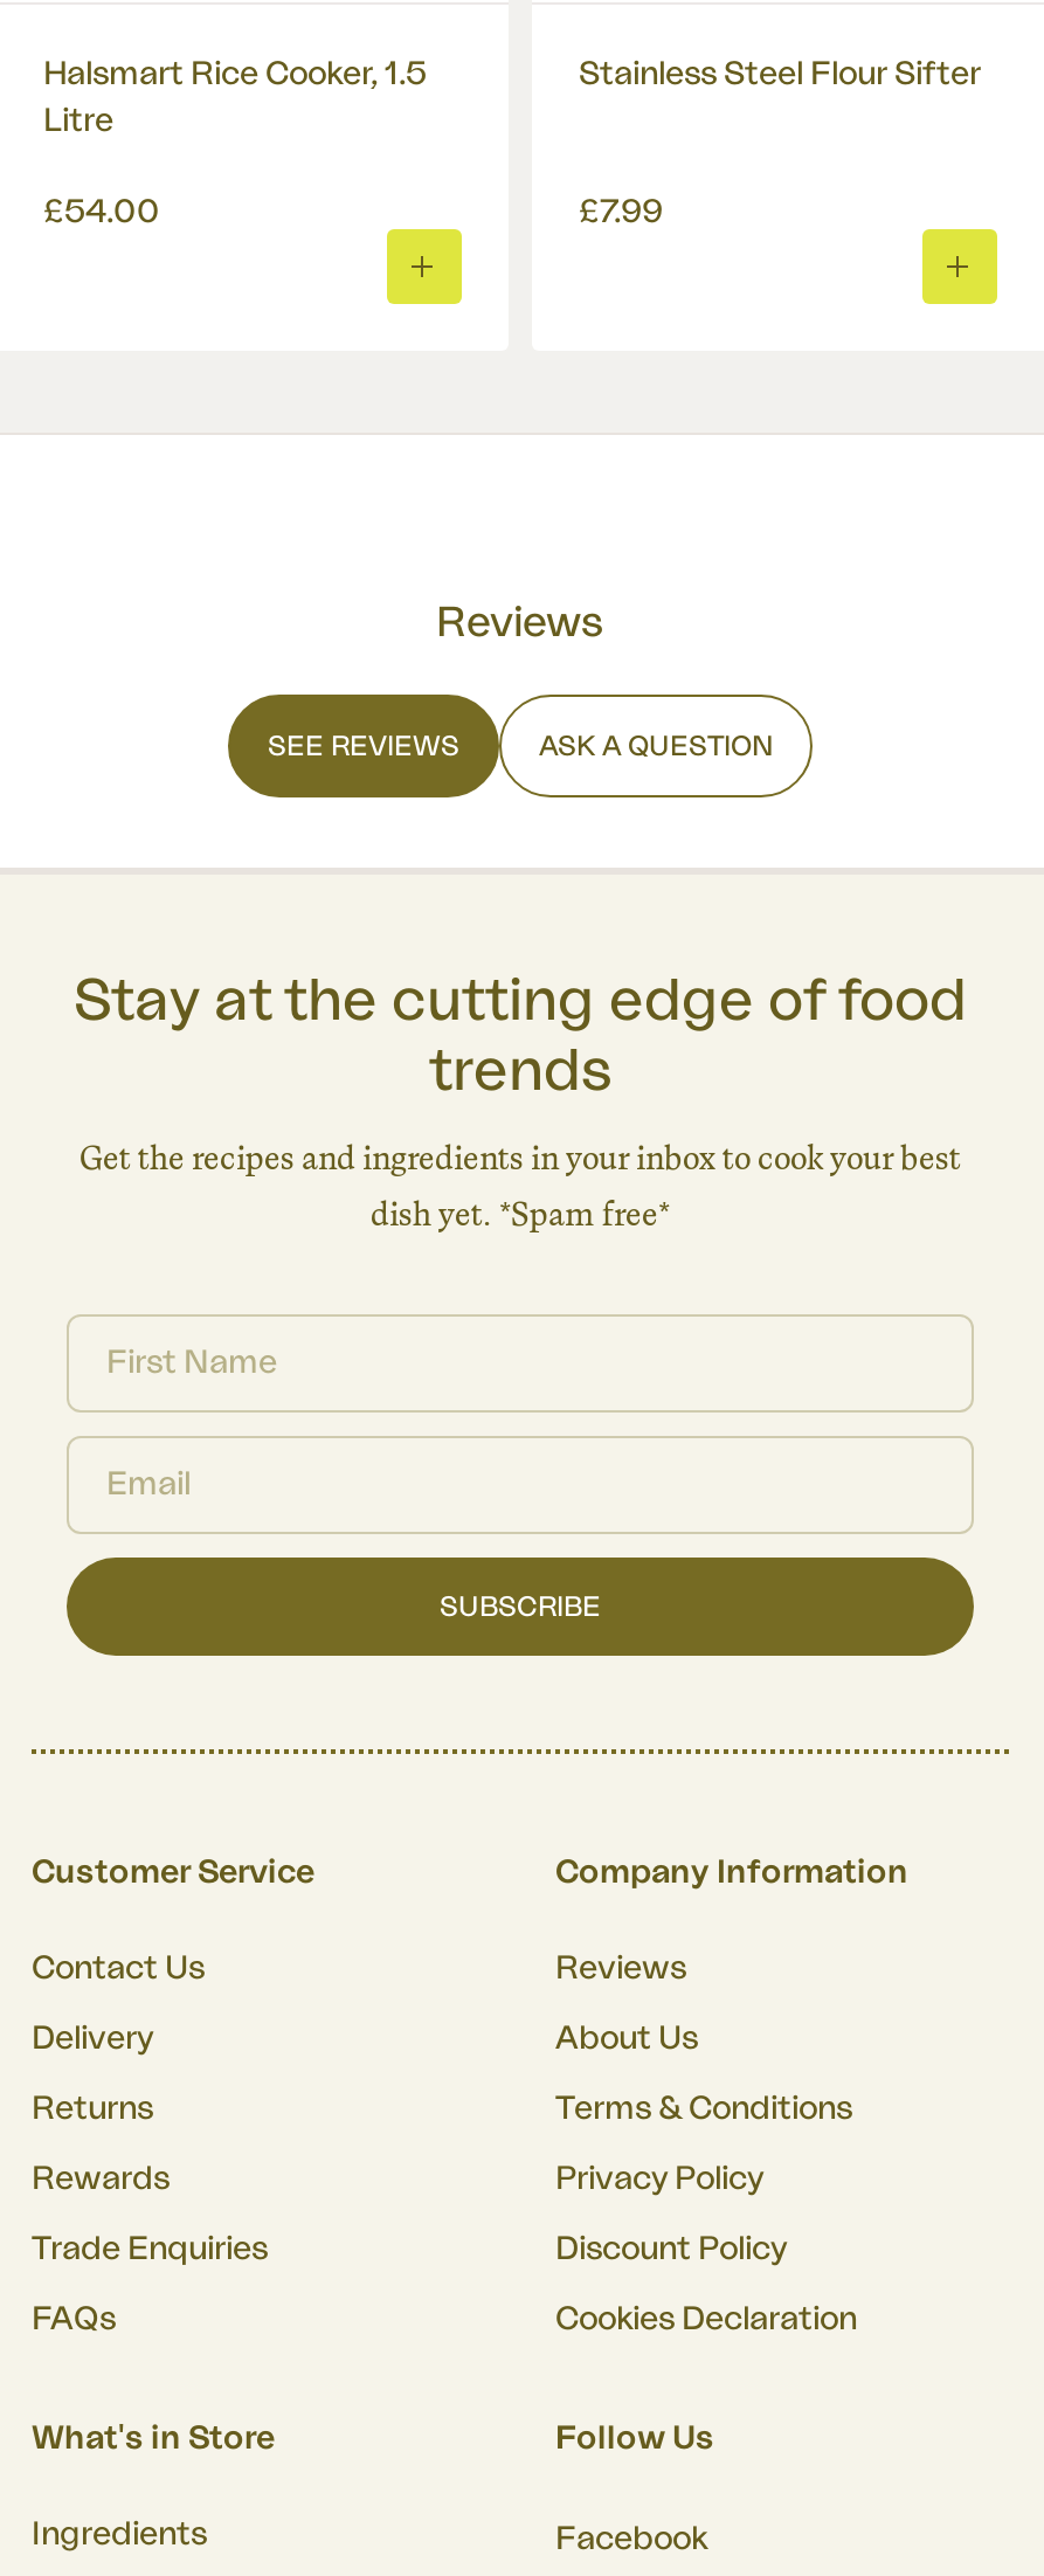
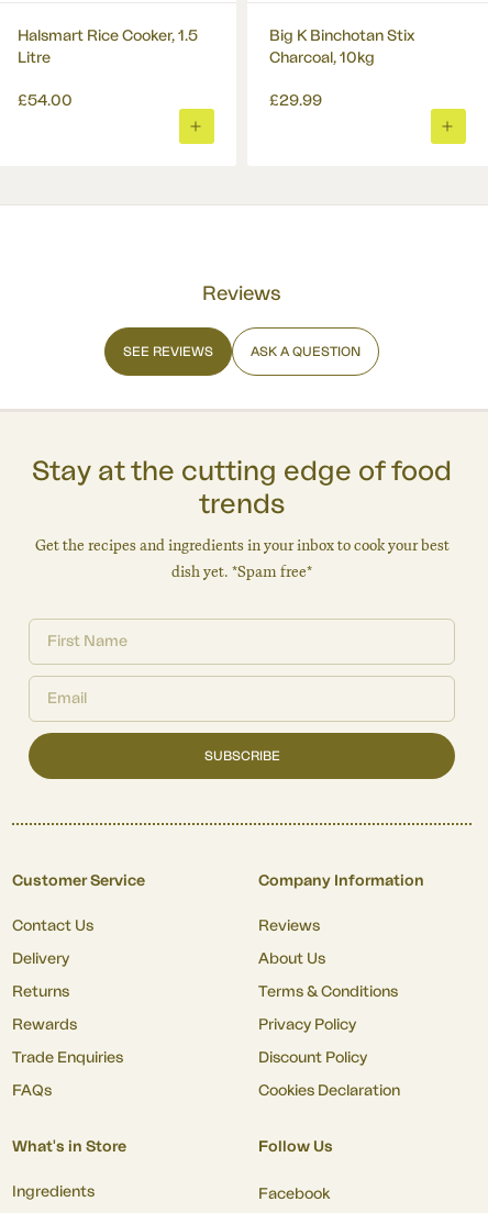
[579,58,981,91] Stainless Steel Flour Sifter -> [269,29,414,66] Big K Binchotan Stix | Charcoal, 10kg
[579,196,663,229] £7.99 -> [269,93,322,109] £29.99

